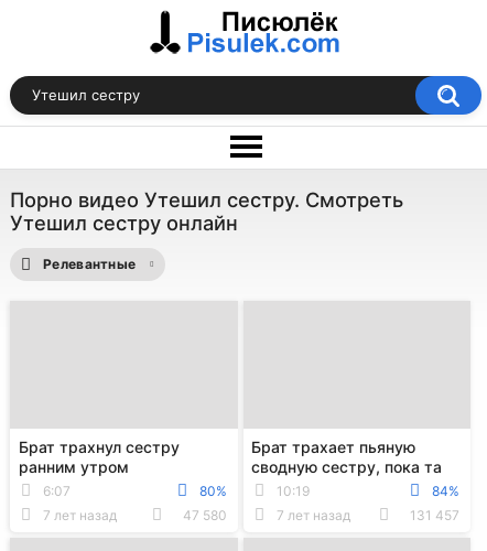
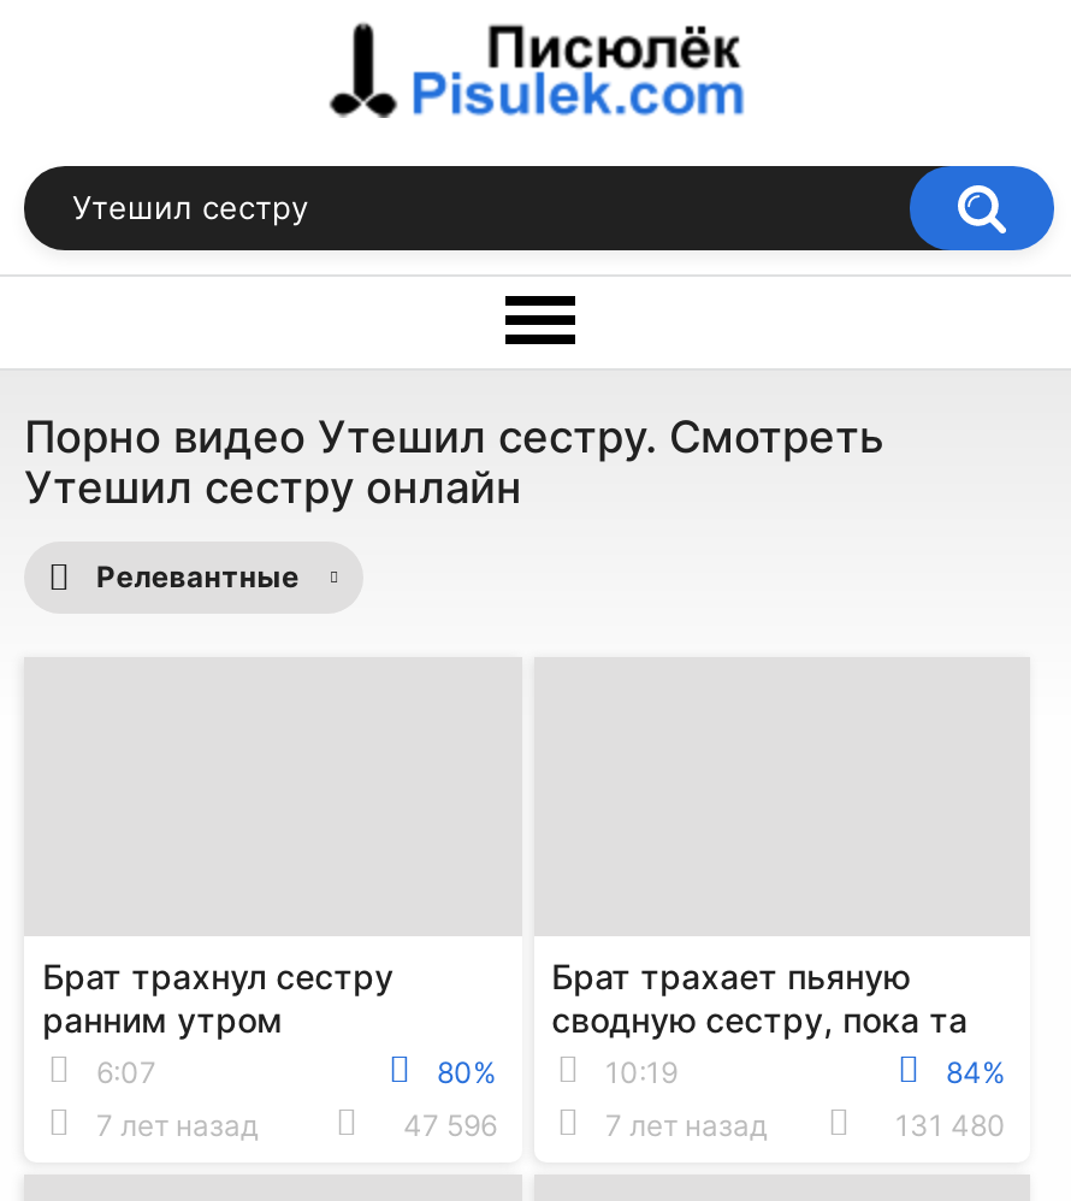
[182,507,226,523] 47 580 -> [403,1107,497,1143] 47 596
[410,507,459,523] 131 457 -> [895,1107,1006,1143] 131 480

